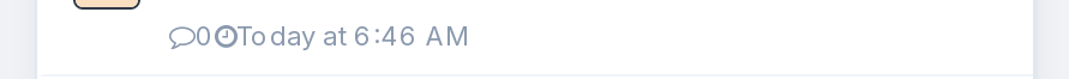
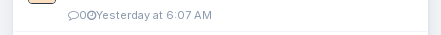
[236,19,469,53] Today at 6:46 AM -> [96,8,212,22] Yesterday at 6:07 AM

